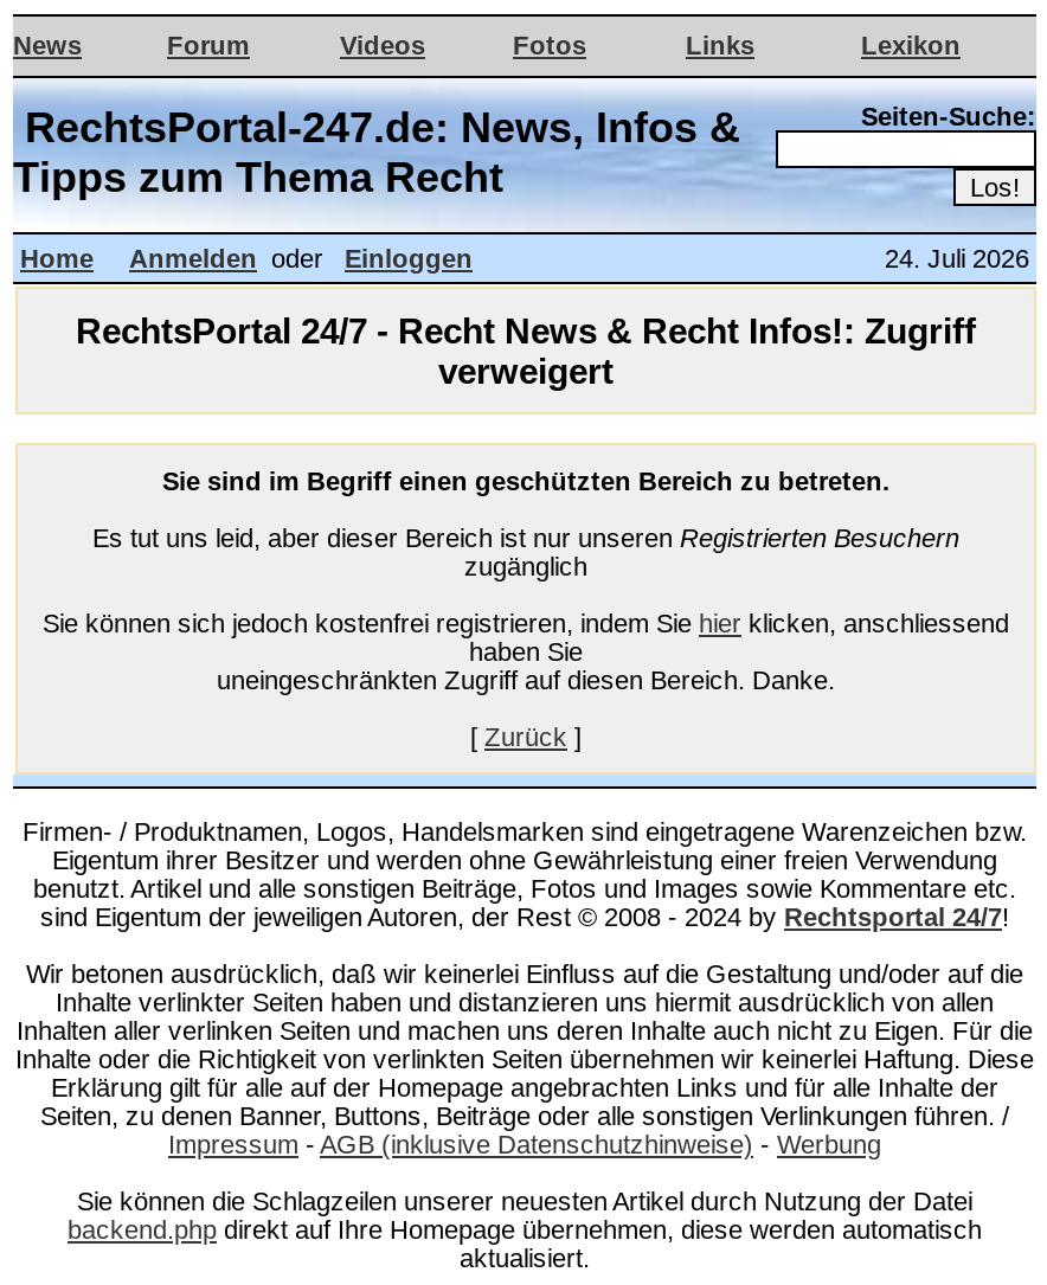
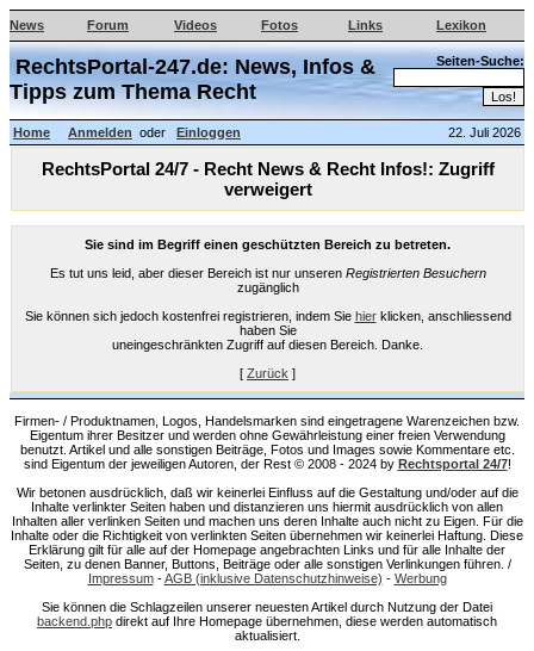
[885,244,1029,272] 24. Juli 2026 -> [448,125,521,139] 22. Juli 2026

